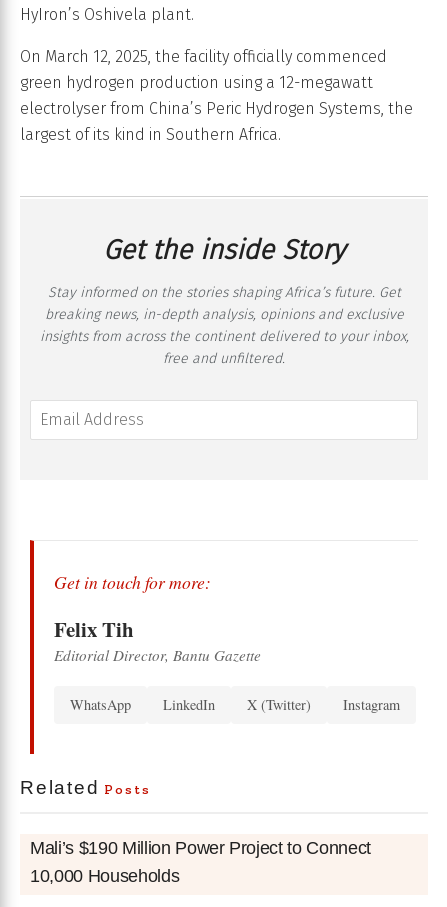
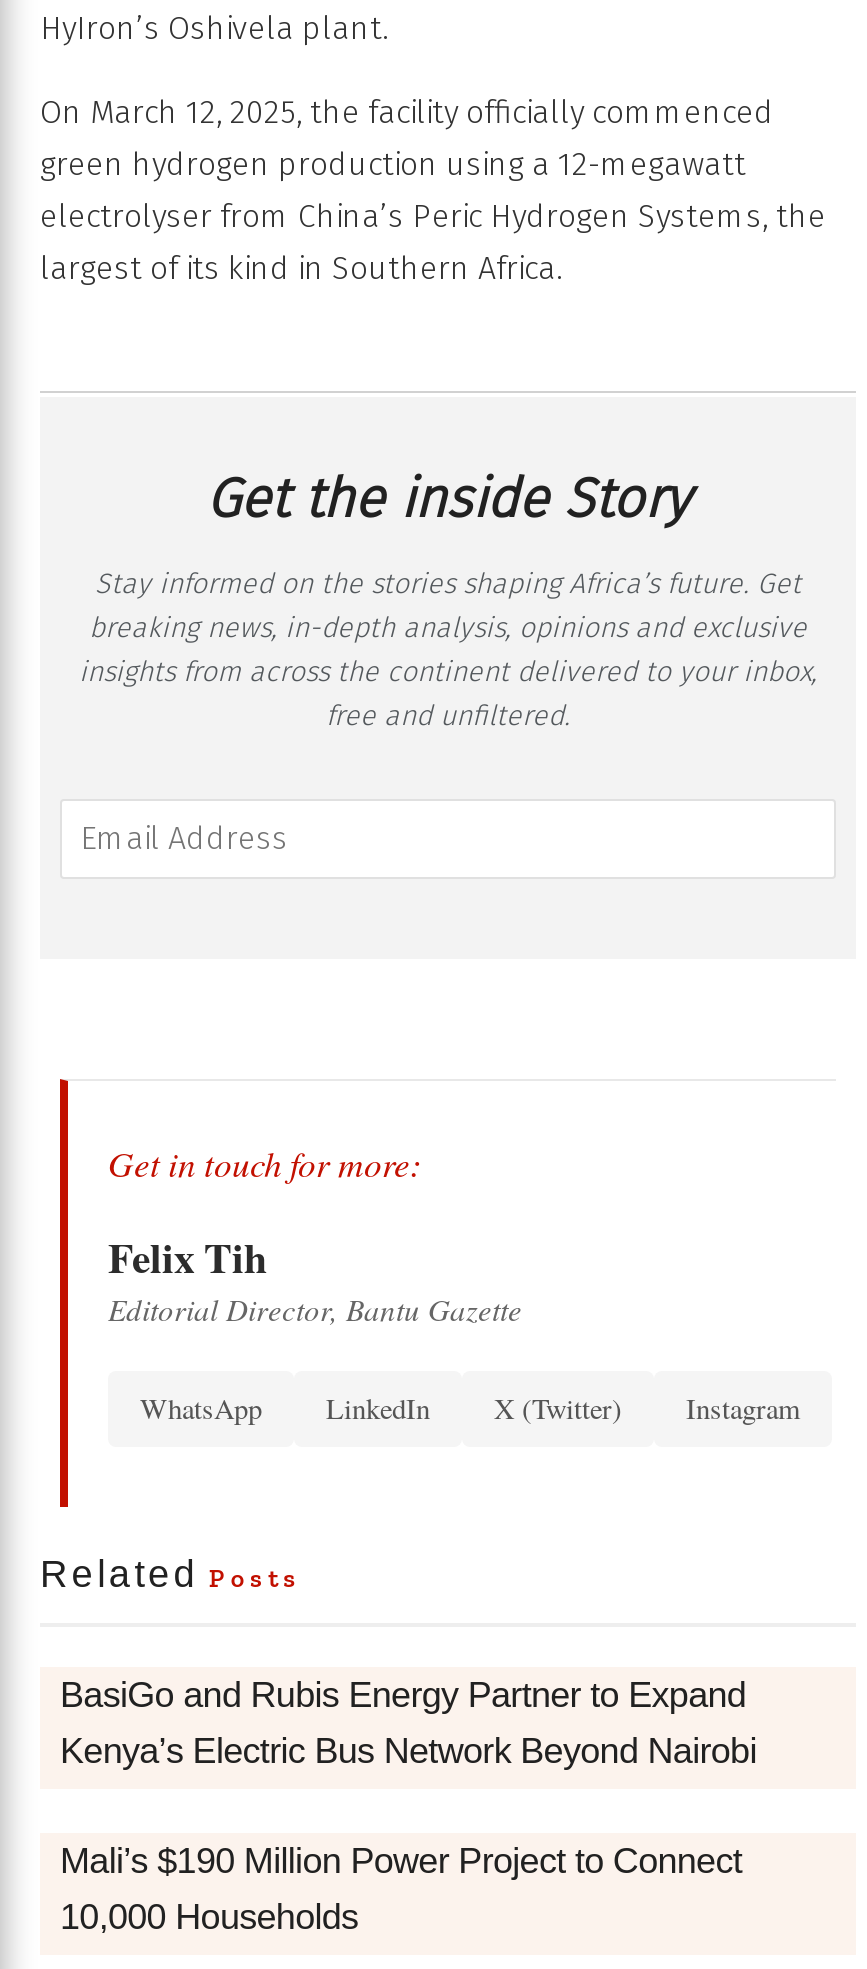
none -> [60,1674,757,1770] BasiGo and Rubis Energy Partner to Expand | Kenya’s Electric Bus Network Beyond Nairobi

